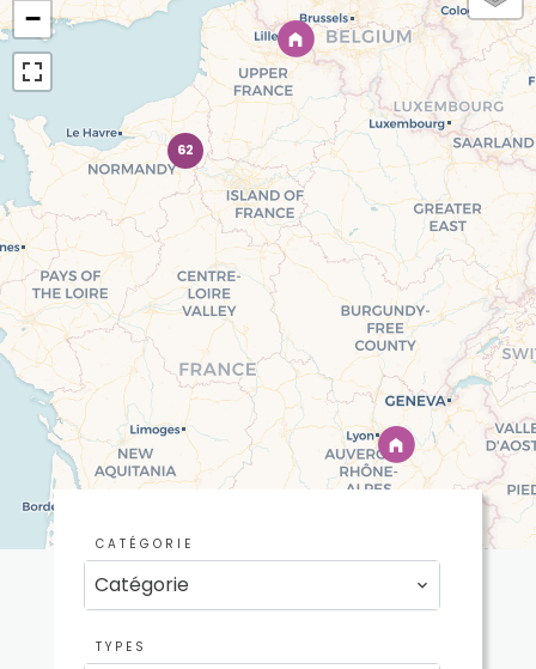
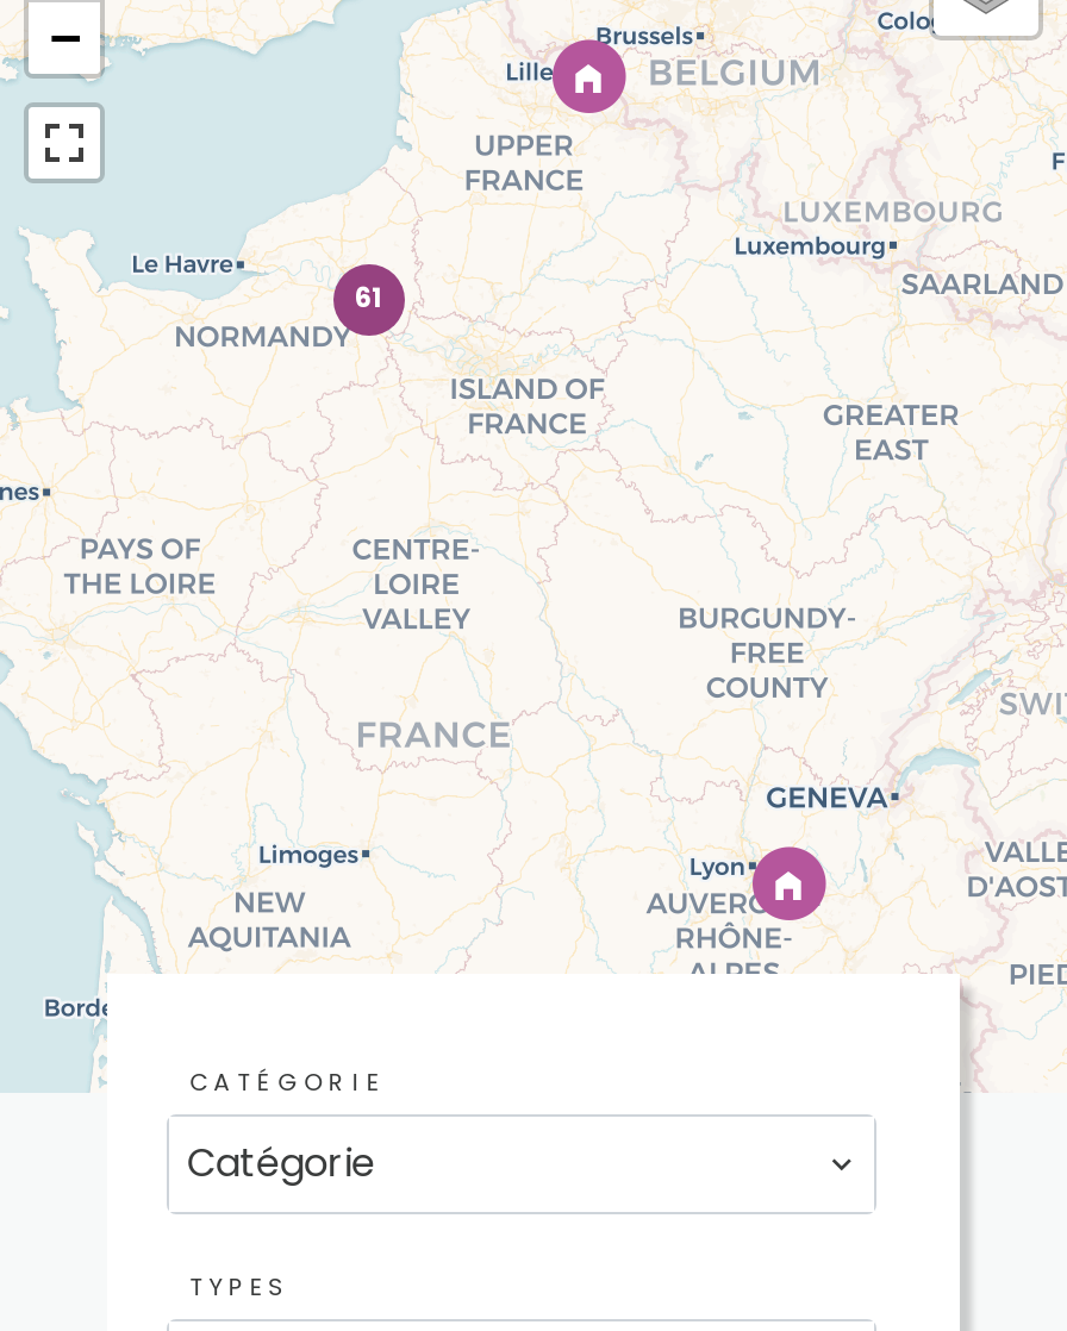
[177,140,194,159] 62 -> [355,279,383,317] 61

